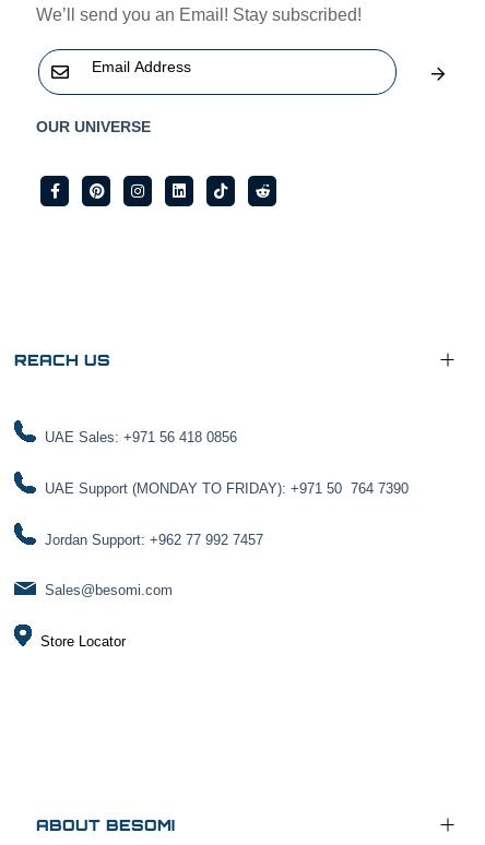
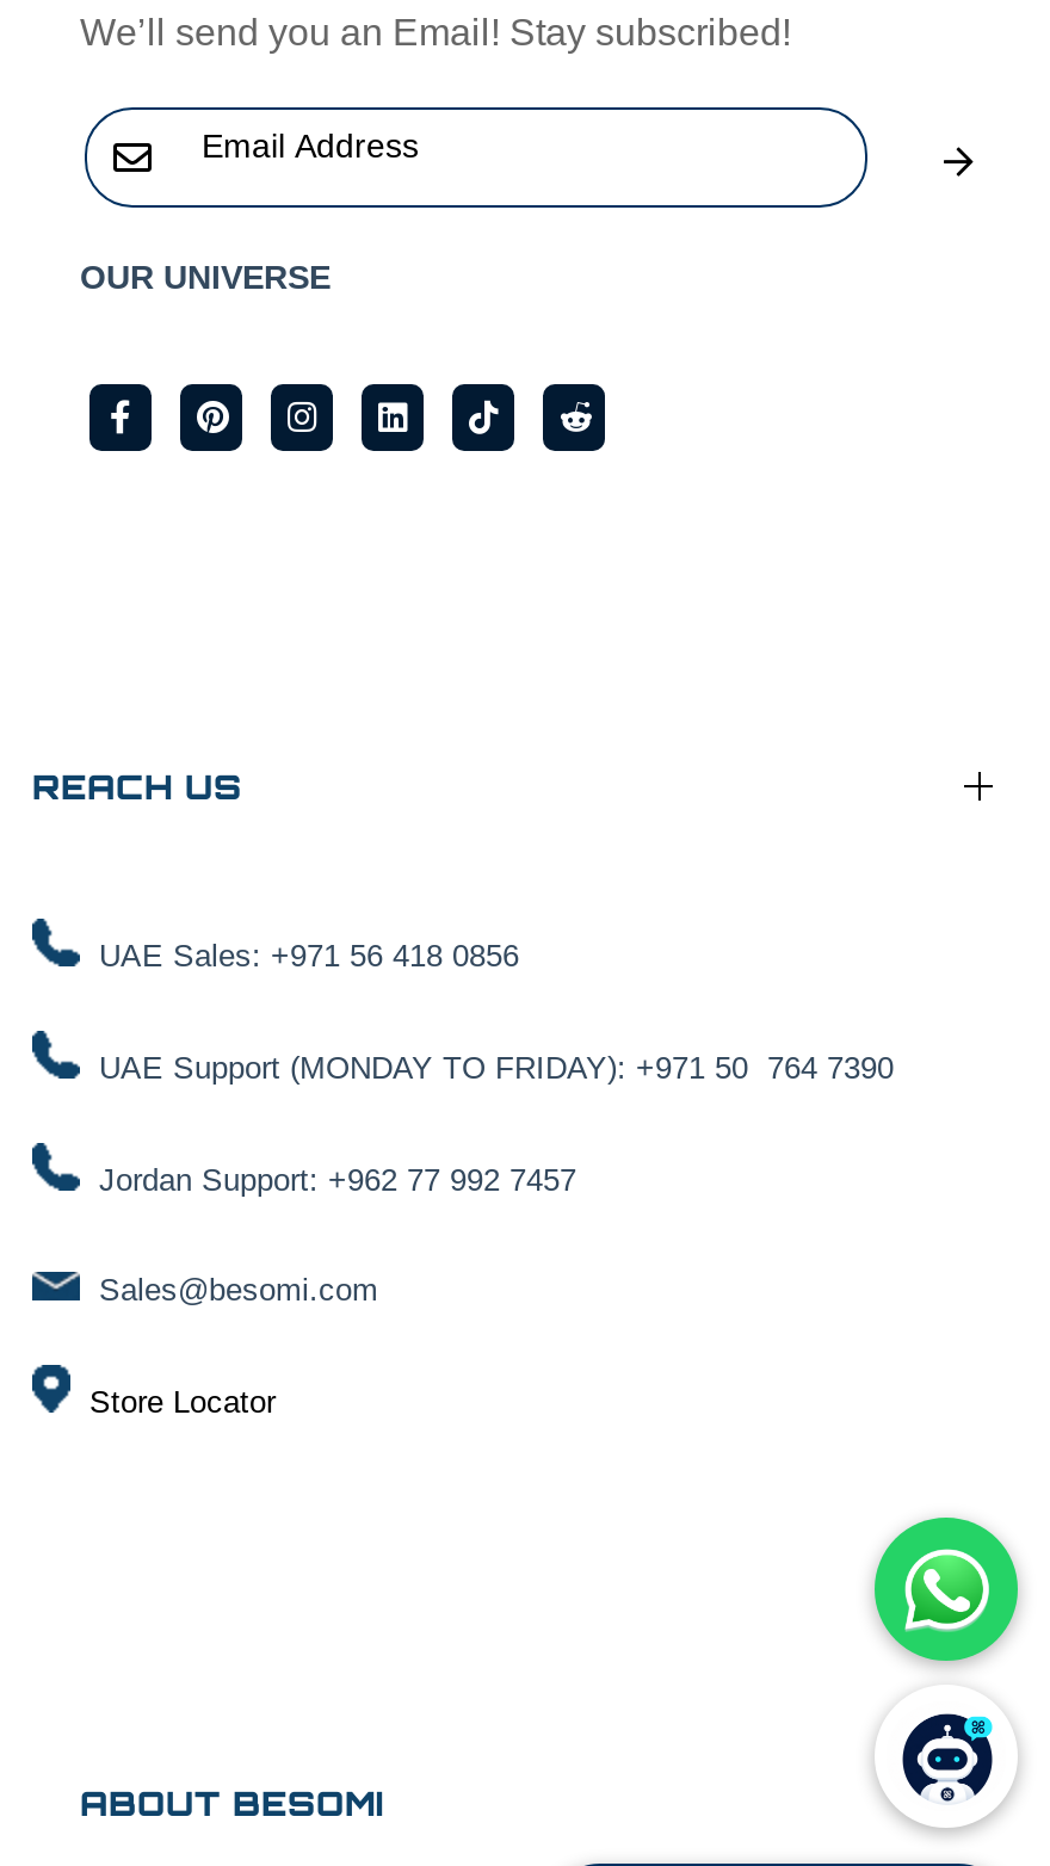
none -> [870,1515,1023,1668] [image]
none -> [879,1711,1013,1835] [image]

